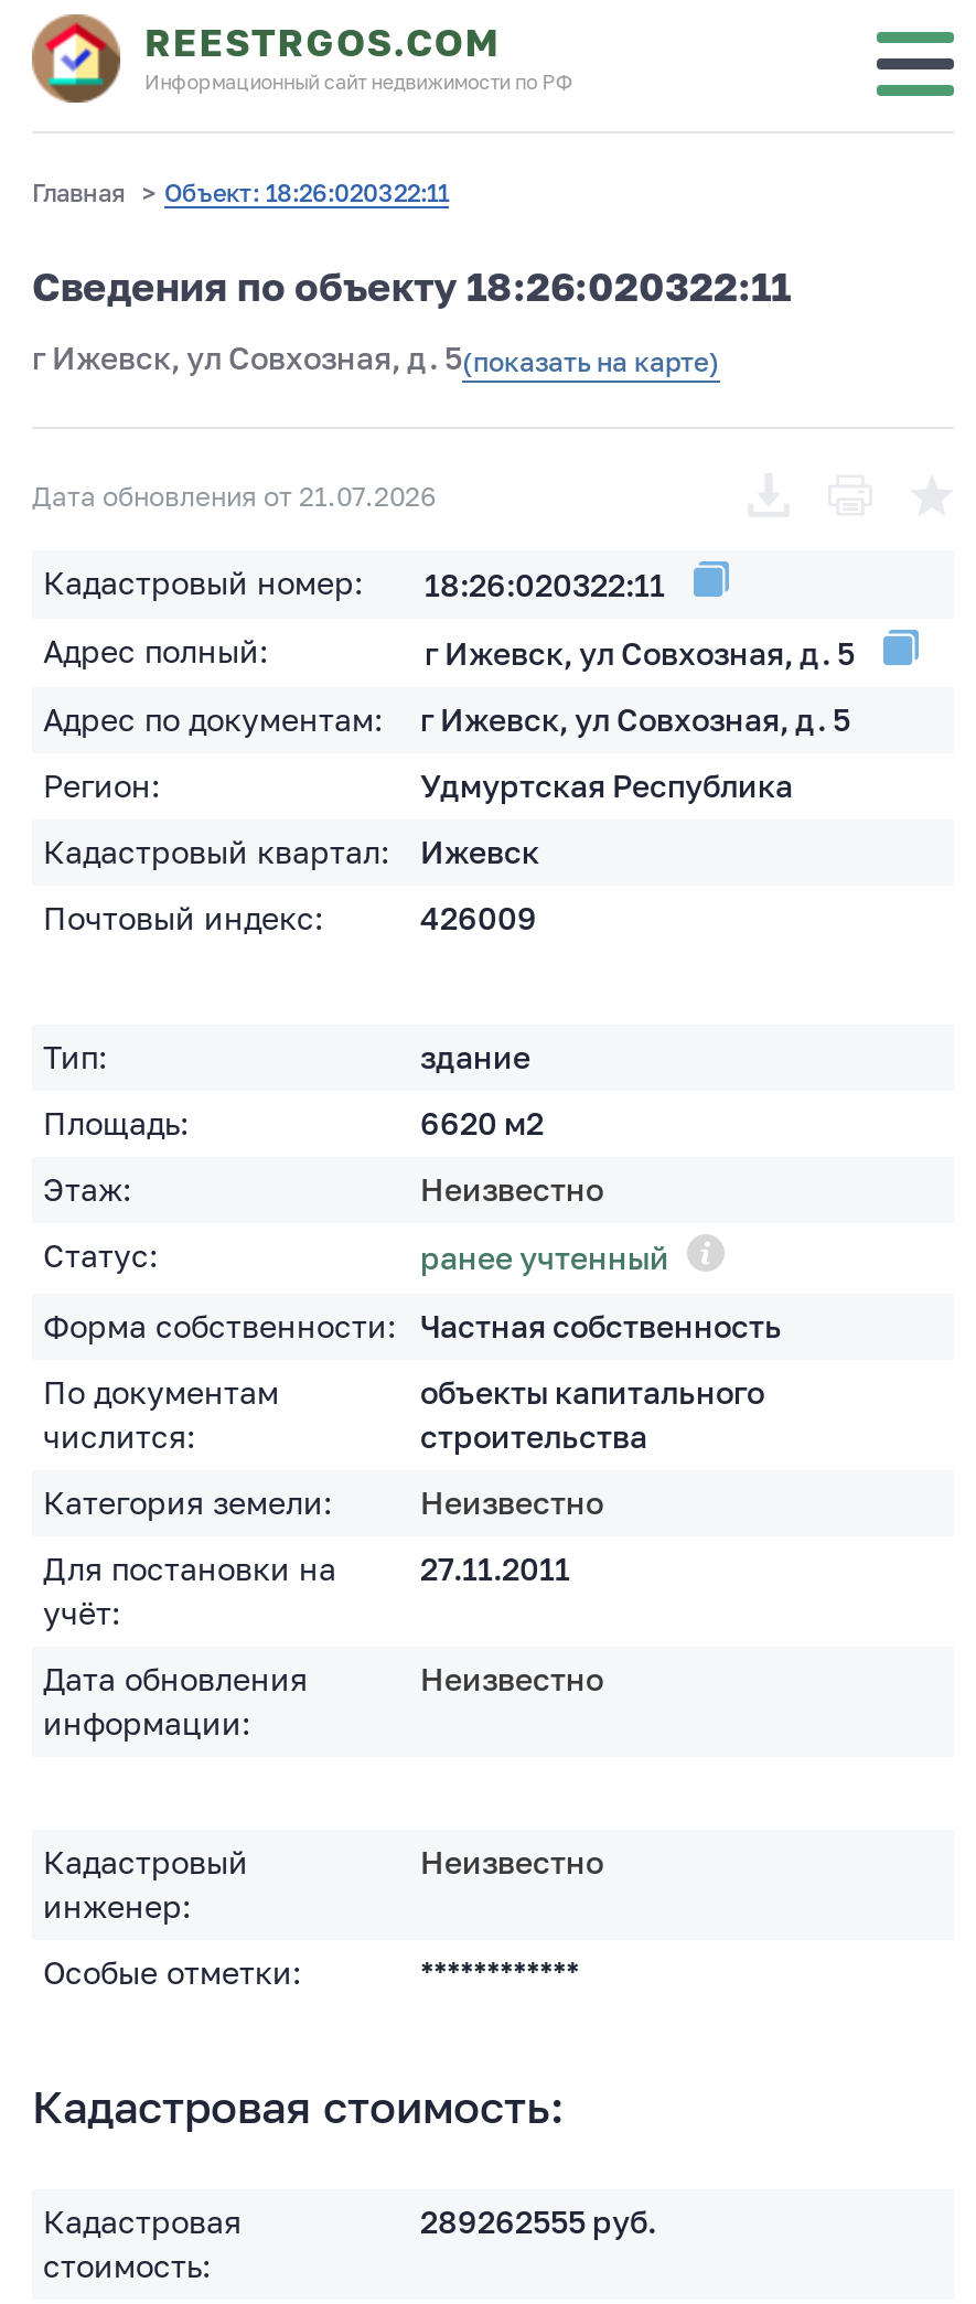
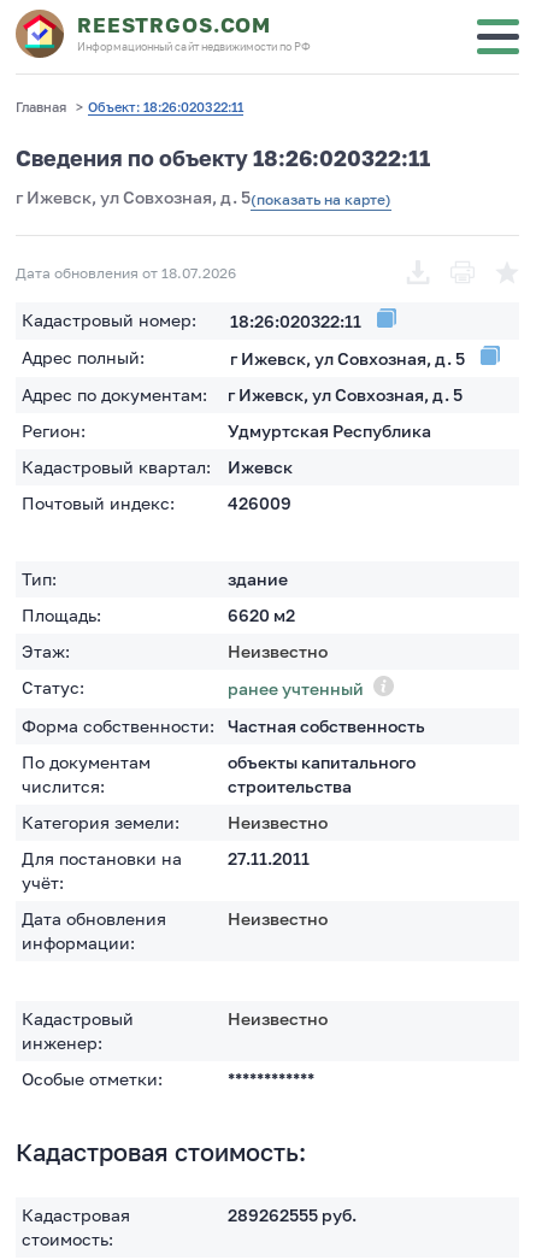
[32,479,436,512] Дата обновления от 21.07.2026 -> [16,263,236,281] Дата обновления от 18.07.2026

